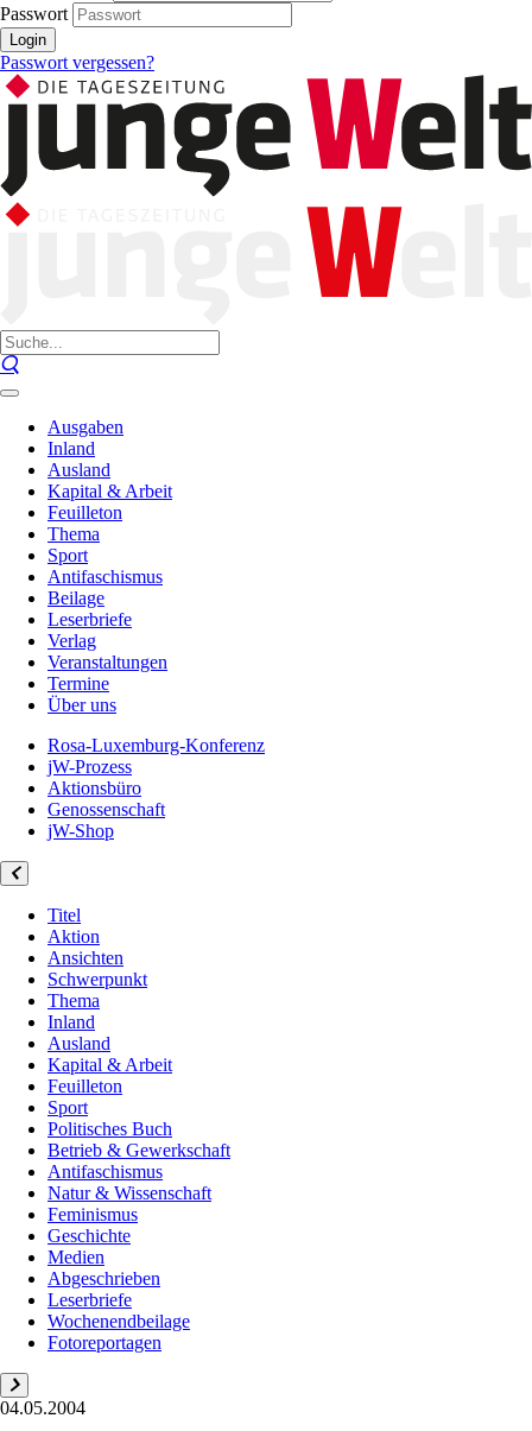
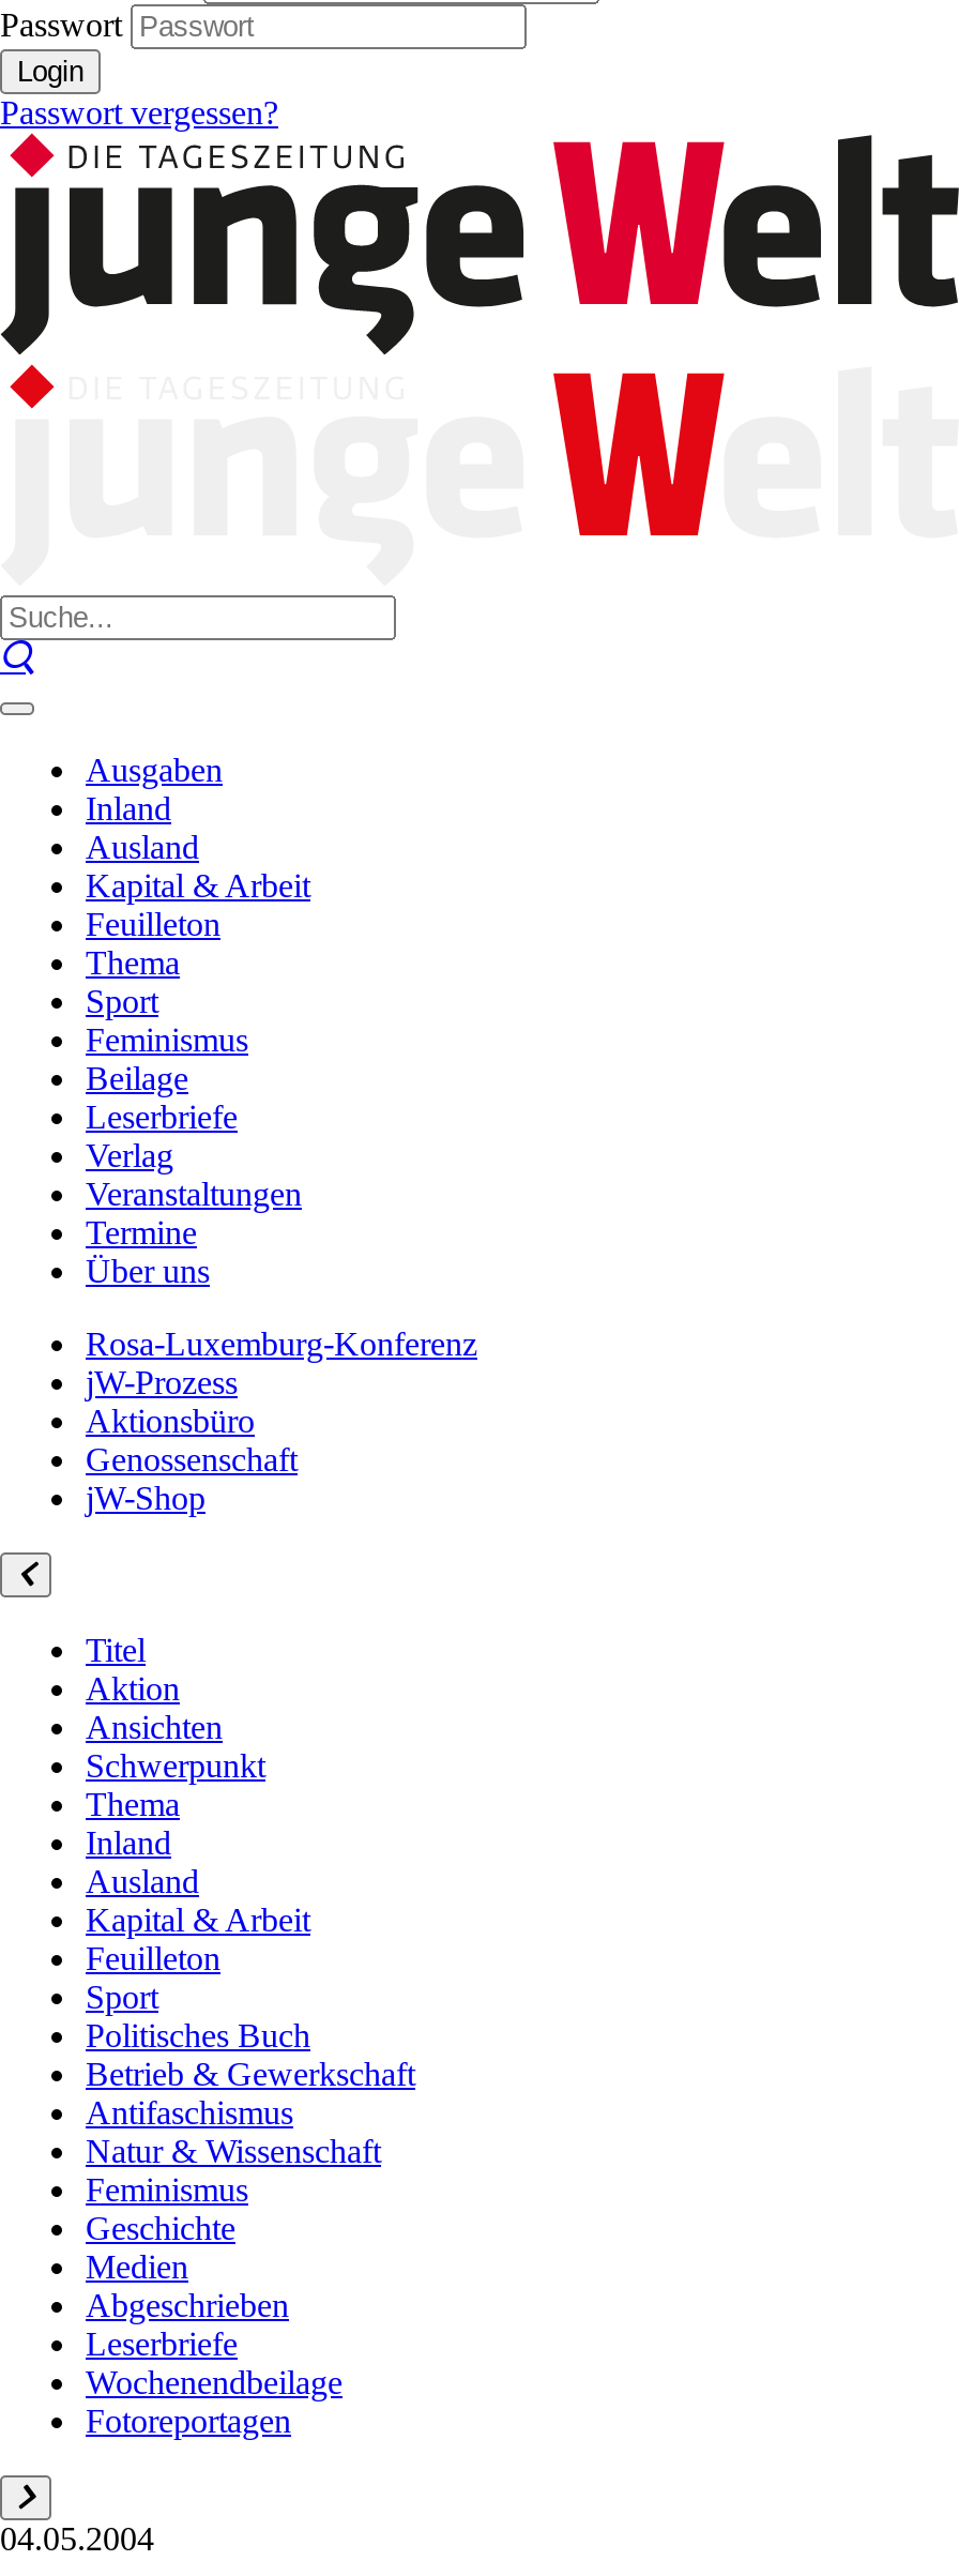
[47,566,163,587] Antifaschismus -> [86,1021,248,1058] Feminismus

